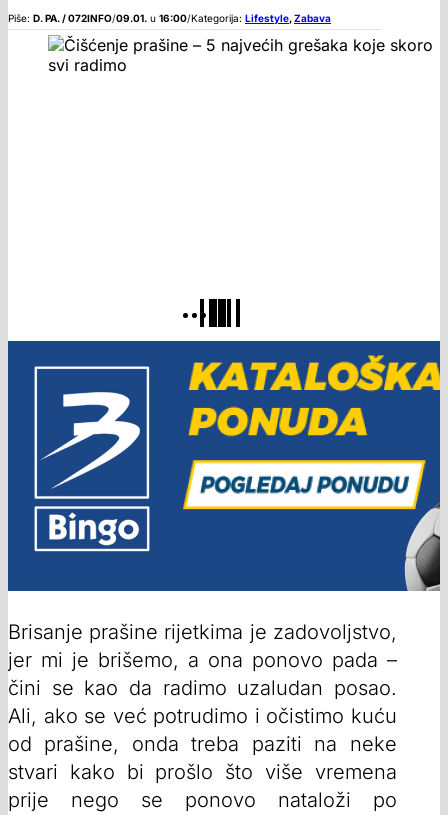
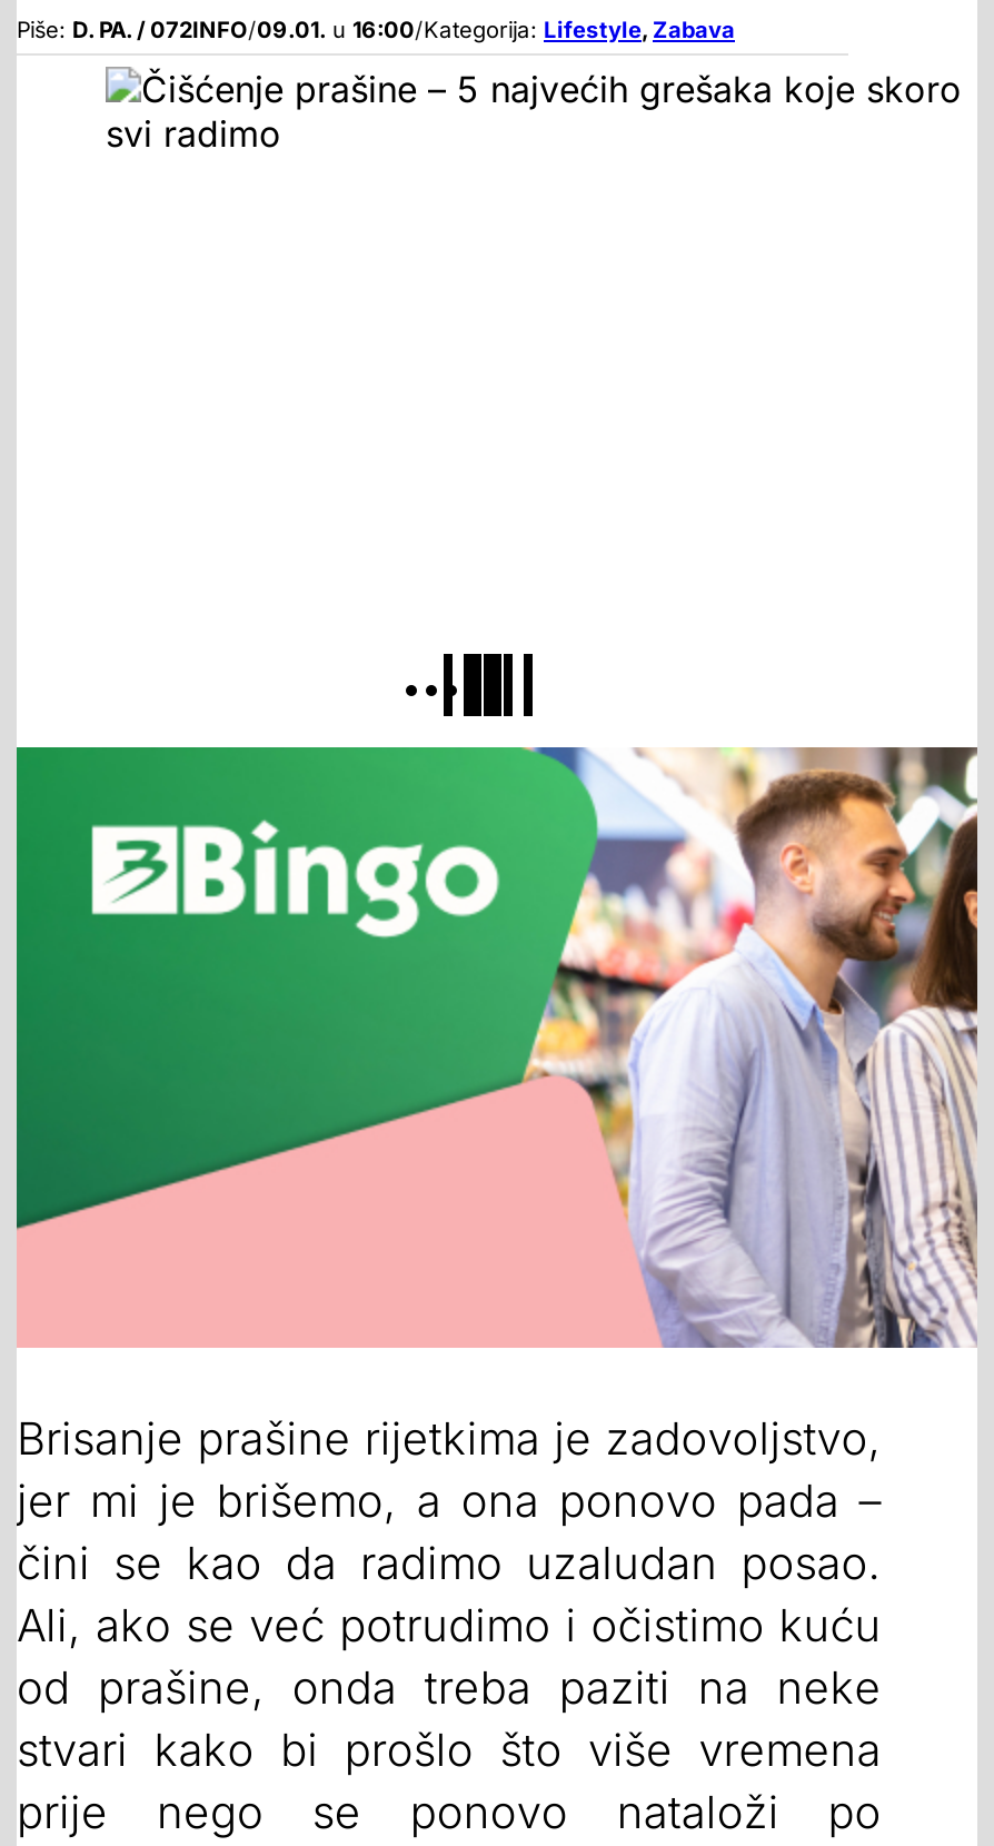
[7,340,441,592] [image] -> [17,745,980,1350] [image]

